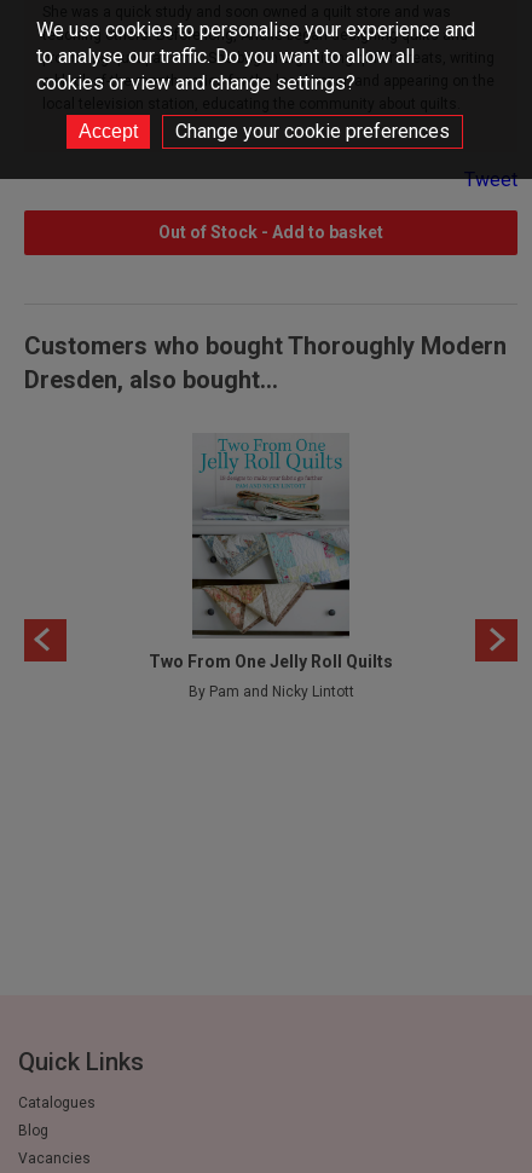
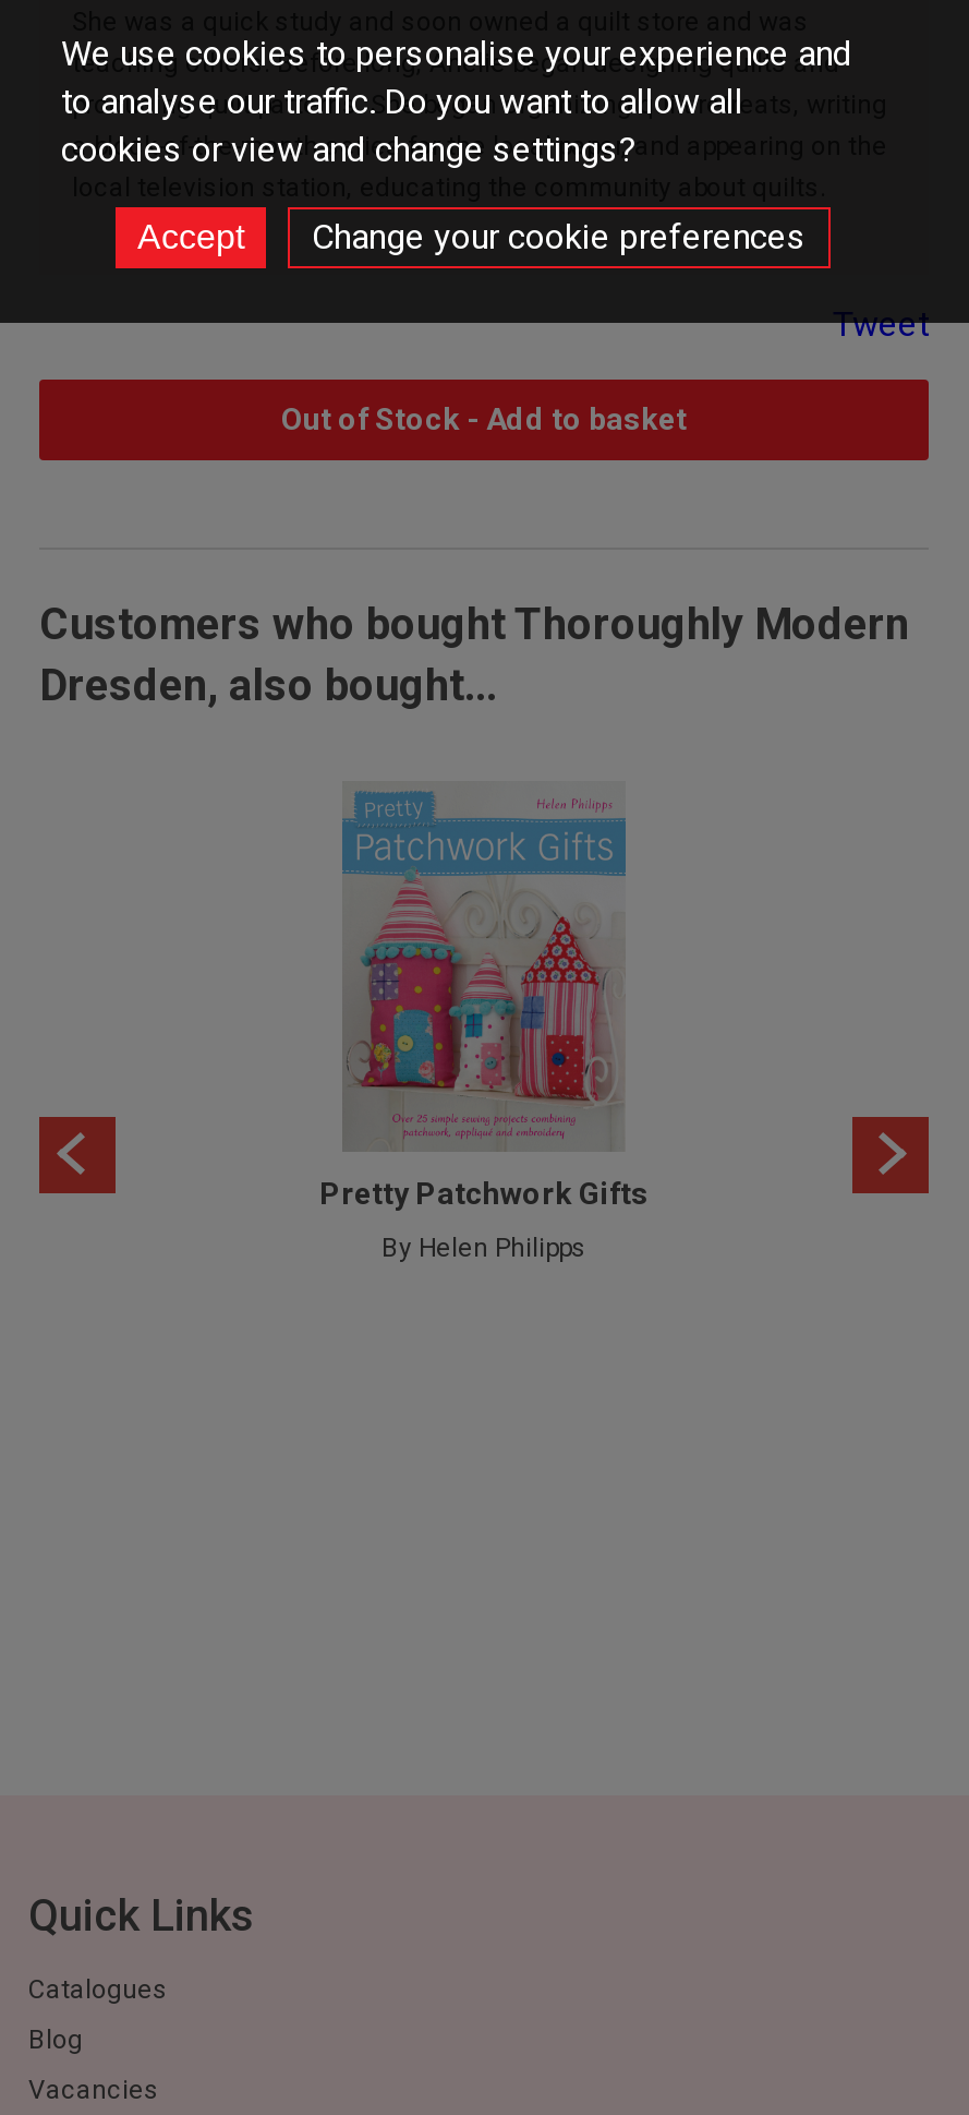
[149,438,393,671] [image] | Two From One Jelly Roll Quilts -> [319,790,649,1210] [image] | Pretty Patchwork Gifts
[188,683,354,700] By Pam and Nicky Lintott -> [381,1232,586,1262] By Helen Philipps

